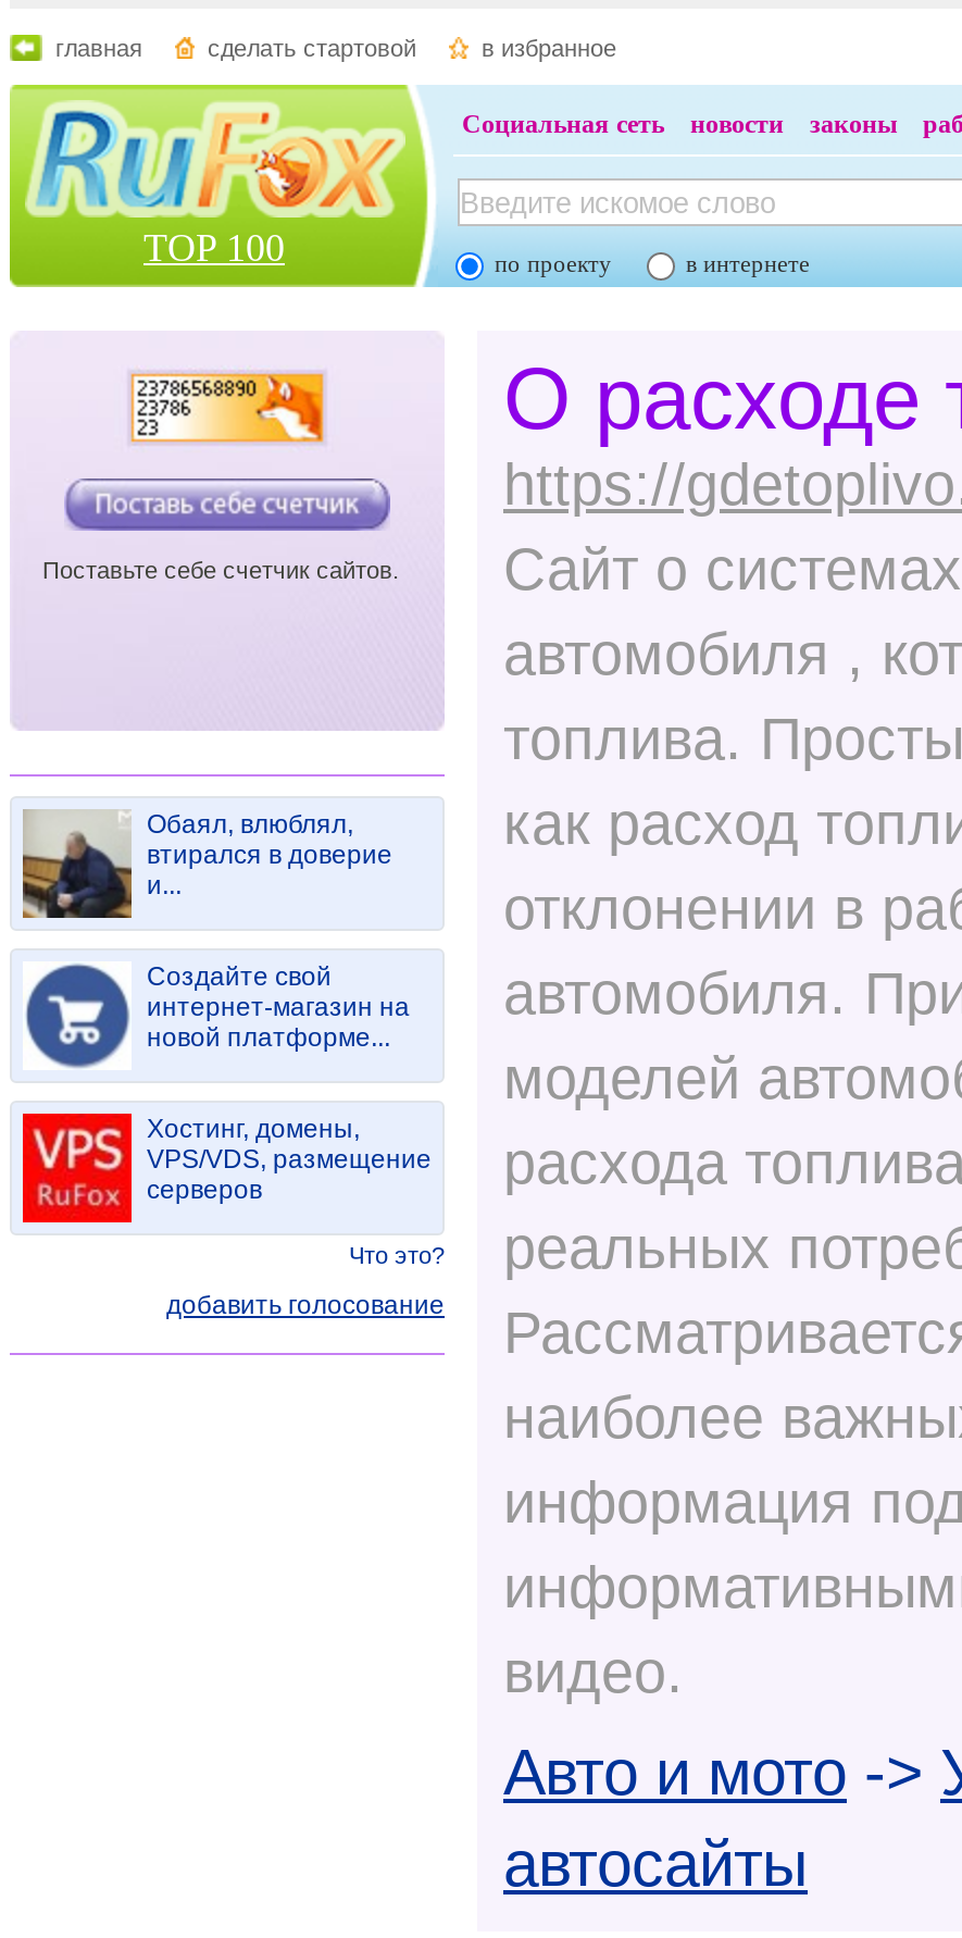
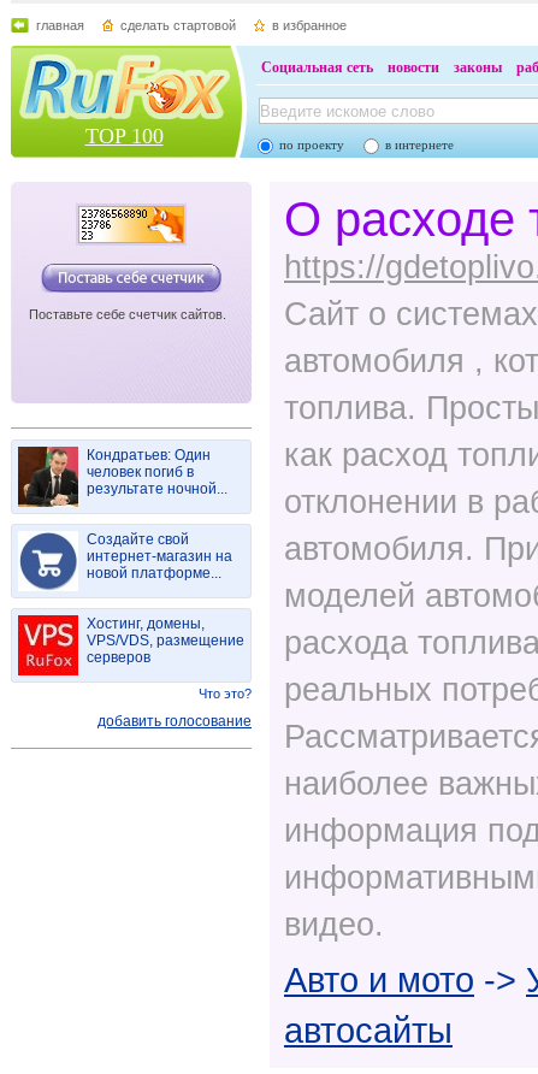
[21,809,392,920] [image] | Обаял, влюблял, | втирался в доверие | и... -> [17,445,227,508] [image] | Кондратьев: Один | человек погиб в | результате ночной...

